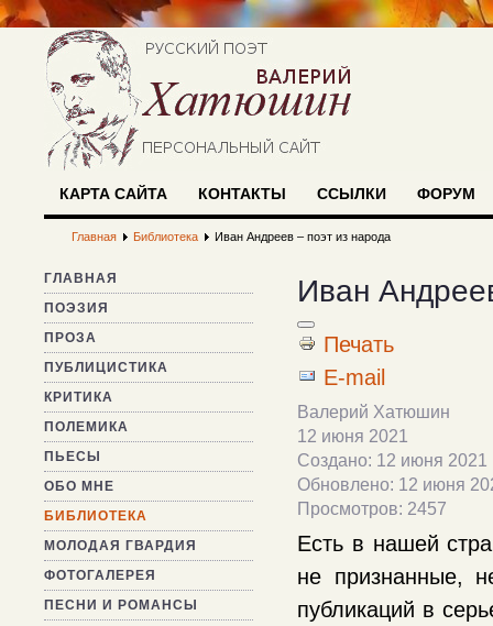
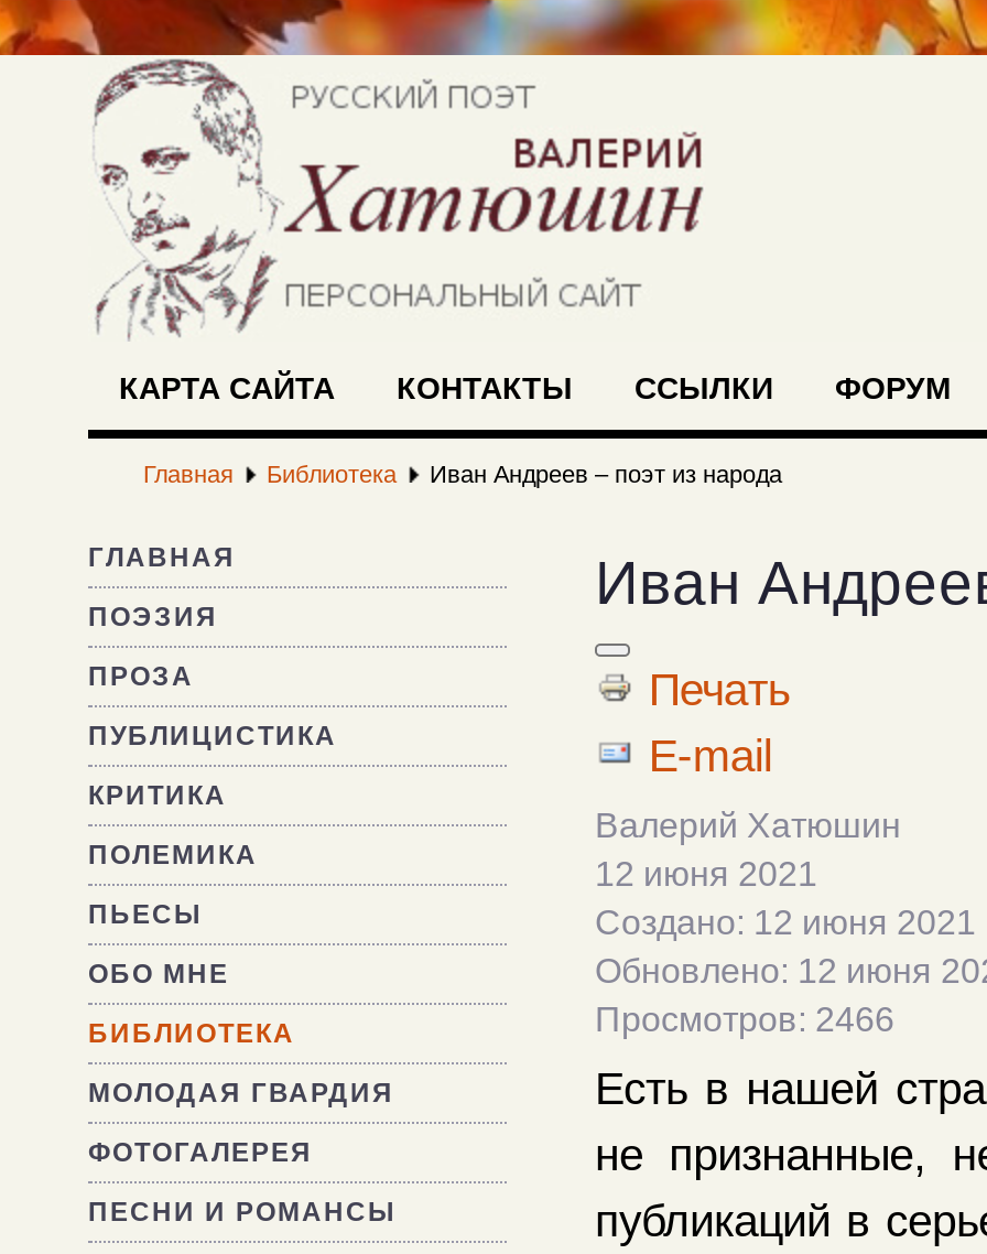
[297,498,447,518] Просмотров: 2457 -> [595,998,894,1038] Просмотров: 2466

